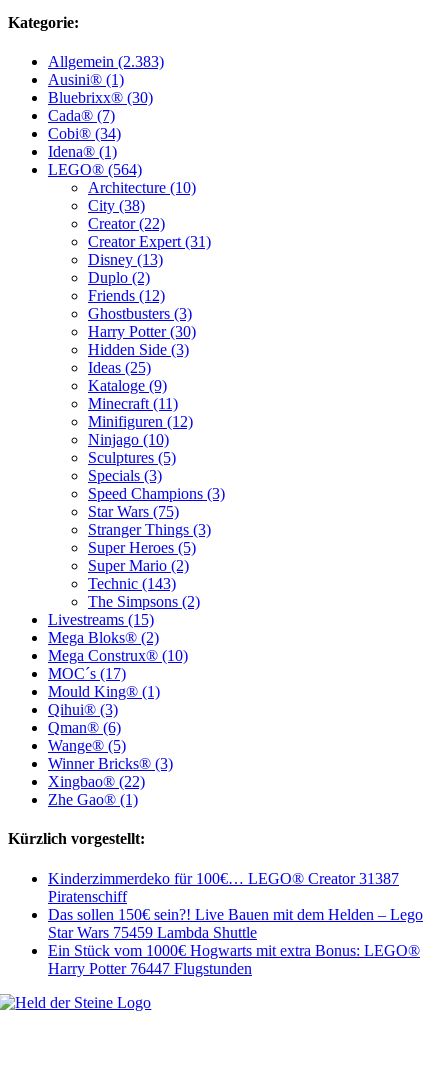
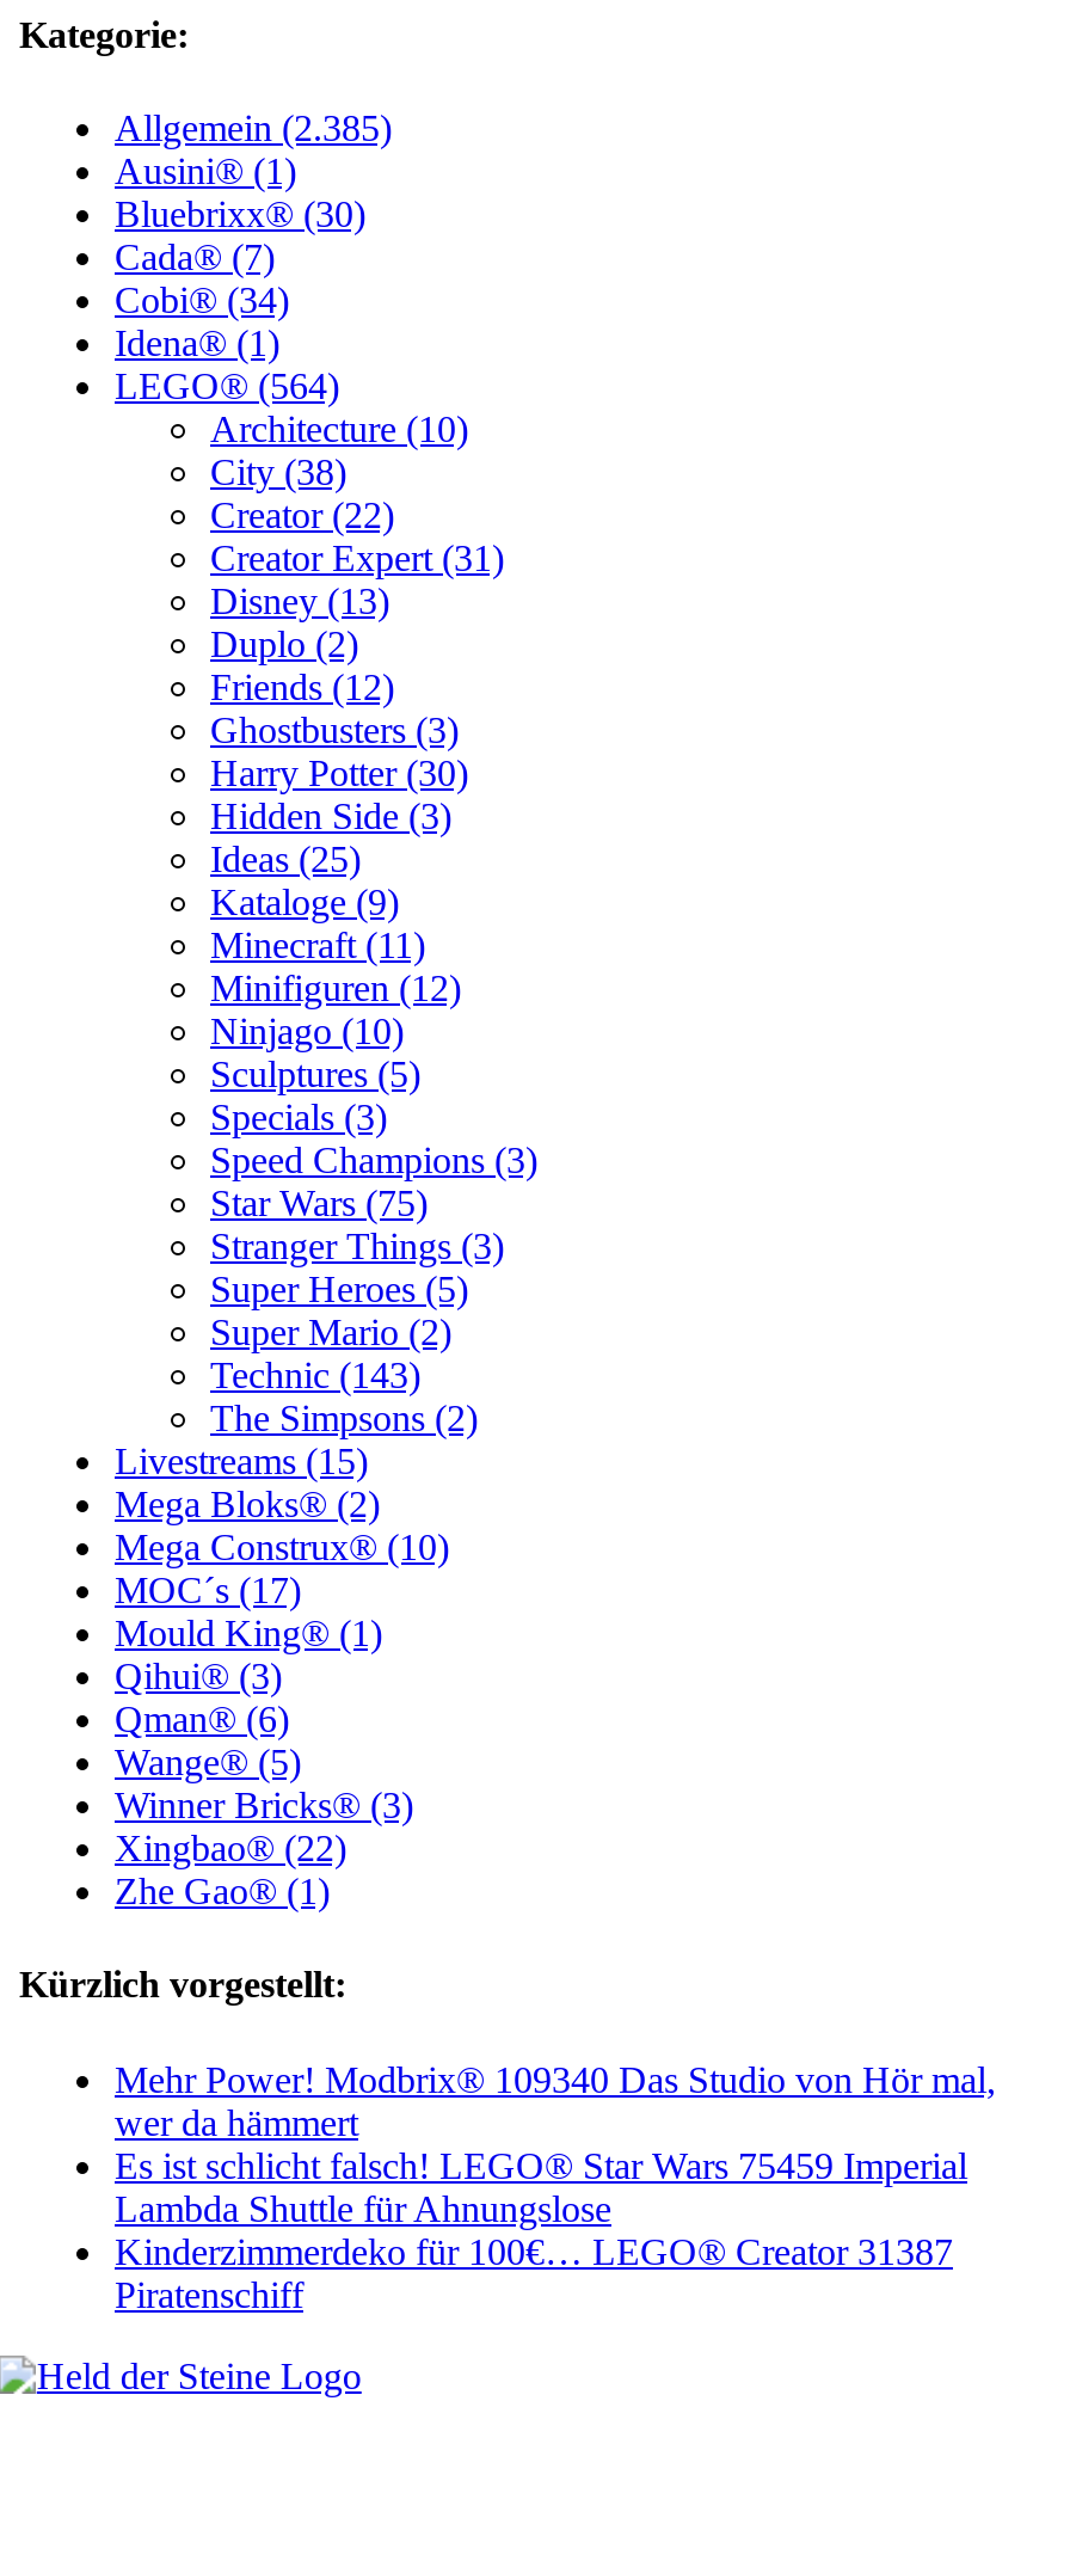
[48,53,164,70] Allgemein (2.383) -> [115,108,392,149] Allgemein (2.385)
none -> [115,2059,996,2228] Mehr Power! Modbrix® 109340 Das Studio von Hör mal, | wer da hämmert | Es ist schlicht falsch! LEGO® Star Wars 75459 Imperial | Lambda Shuttle für Ahnungslose
moved [48,870,399,905] -> [115,2231,953,2314]: Kinderzimmerdeko für 100€… LEGO® Creator 31387 | Piratenschiff
[48,906,423,977] Das sollen 150€ sein?! Live Bauen mit dem Helden – Lego | Star Wars 75459 Lambda Shuttle | Ein Stück vom 1000€ Hogwarts mit extra Bonus: LEGO® | Harry Potter 76447 Flugstunden -> none

